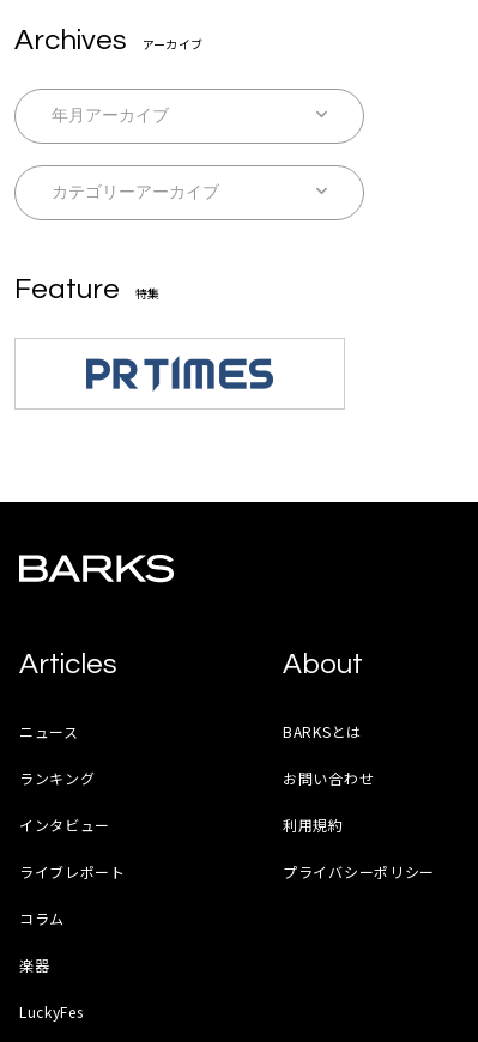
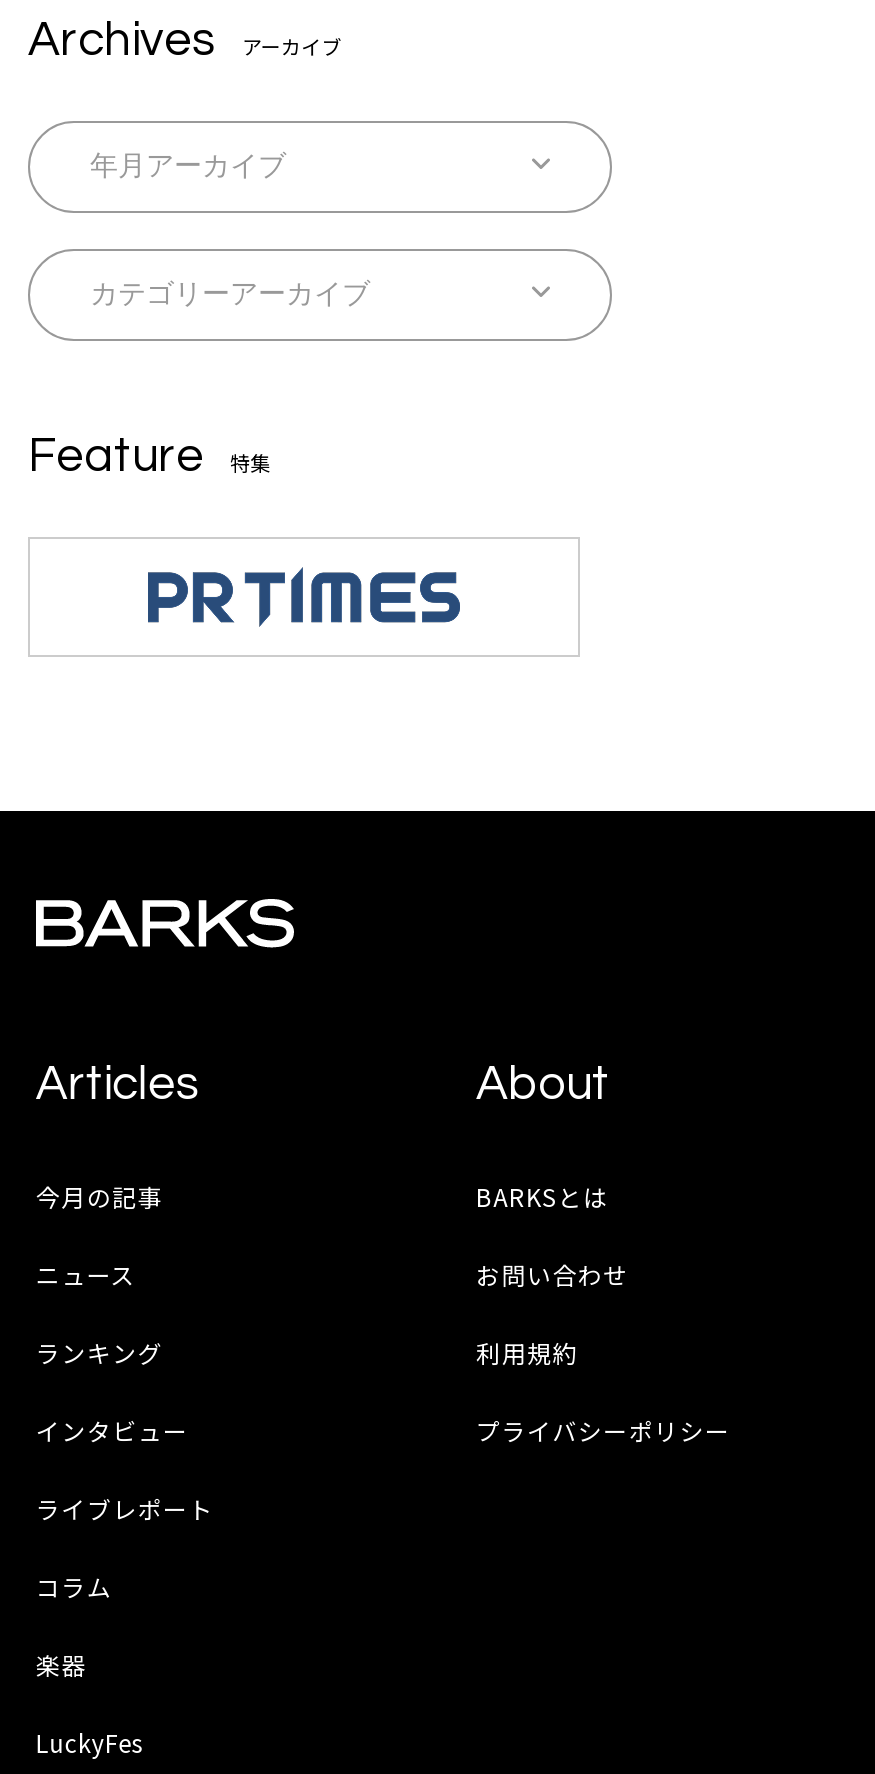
none -> [36,1179,163,1213] 今月の記事

